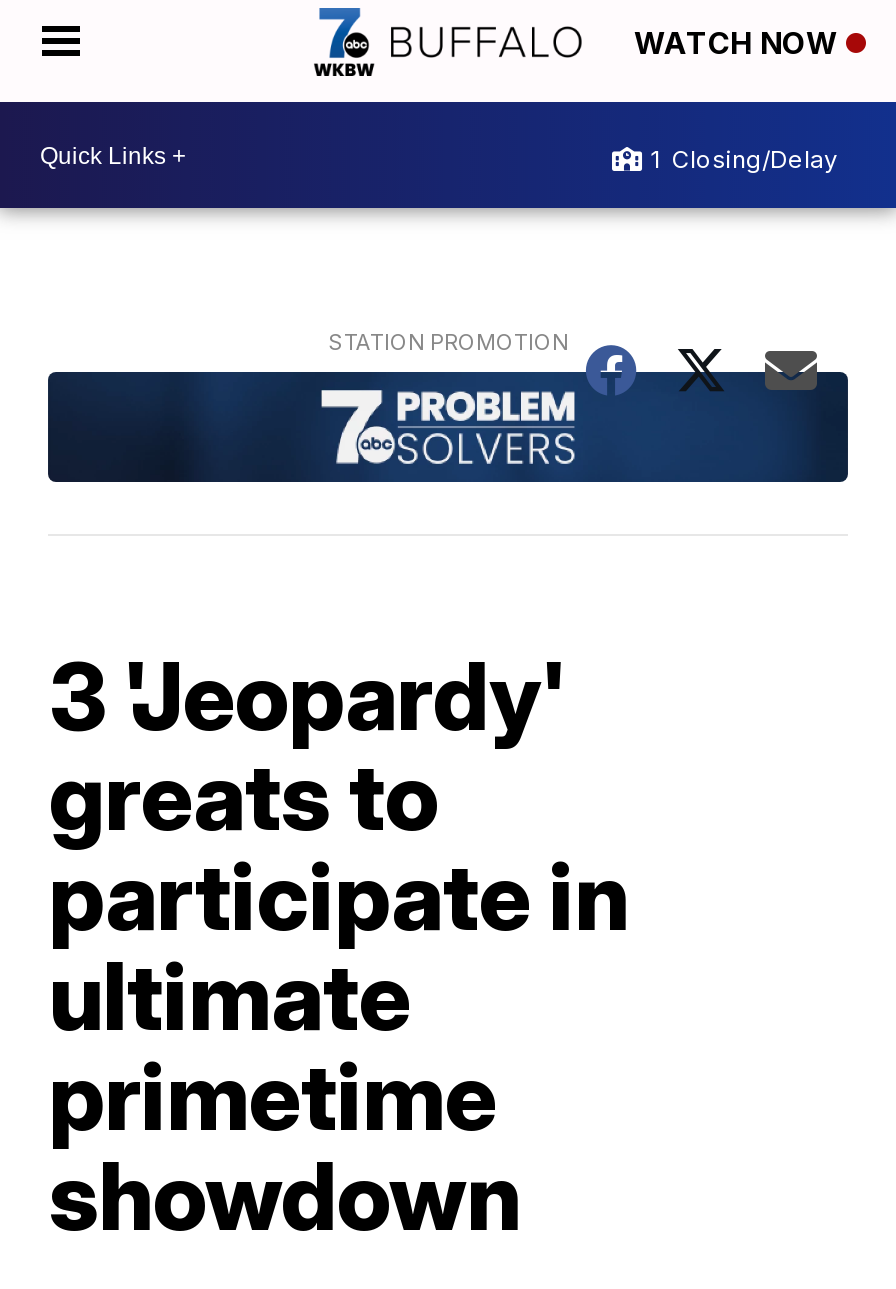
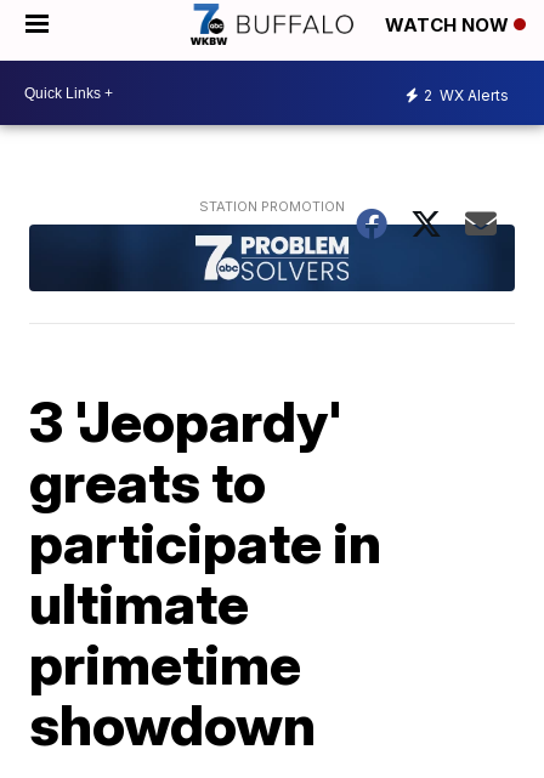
[650,143,838,173] 1 Closing/Delay -> [424,86,509,104] 2 WX Alerts

